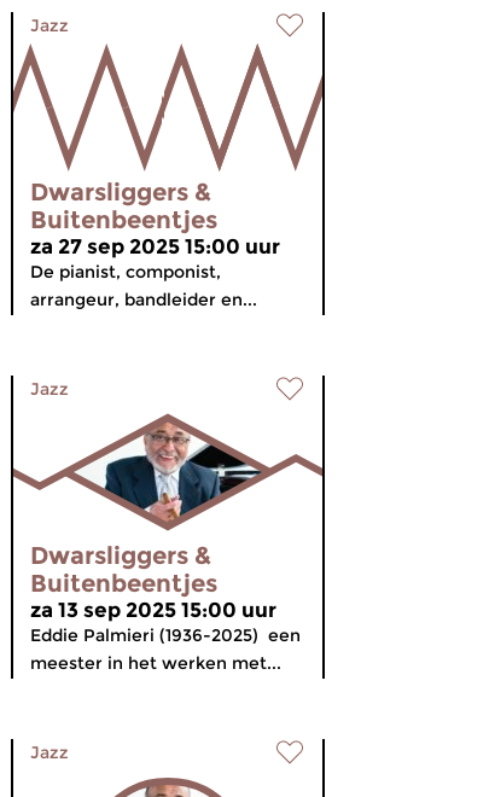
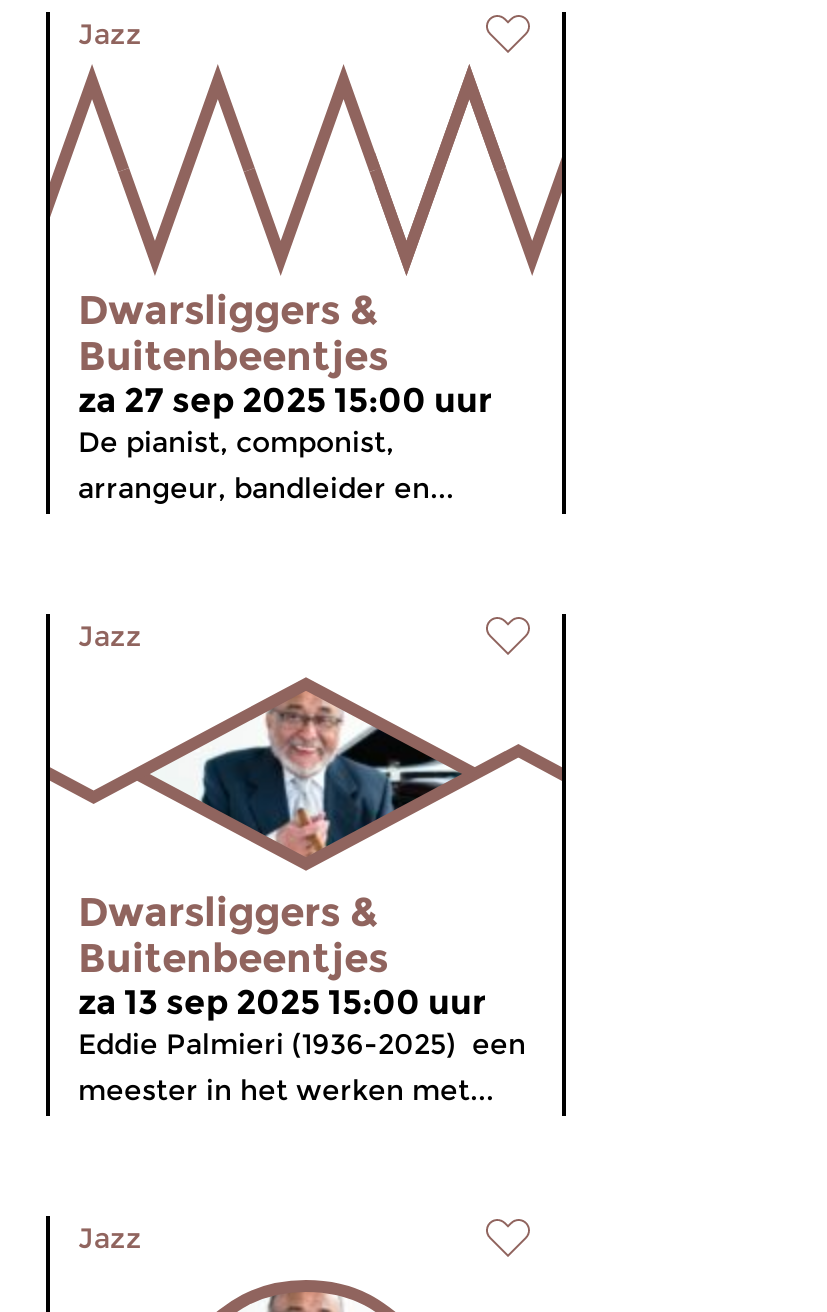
[12,43,324,171] [image] -> [48,64,564,276] [image]

